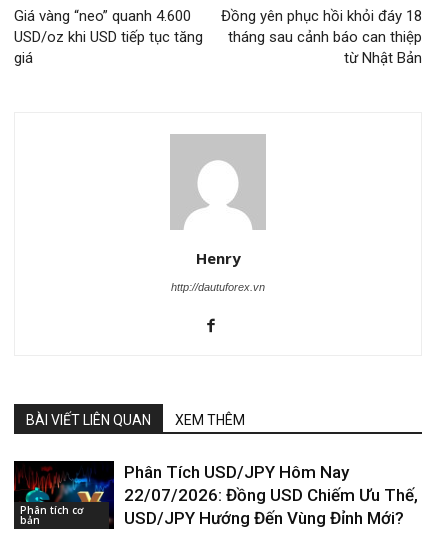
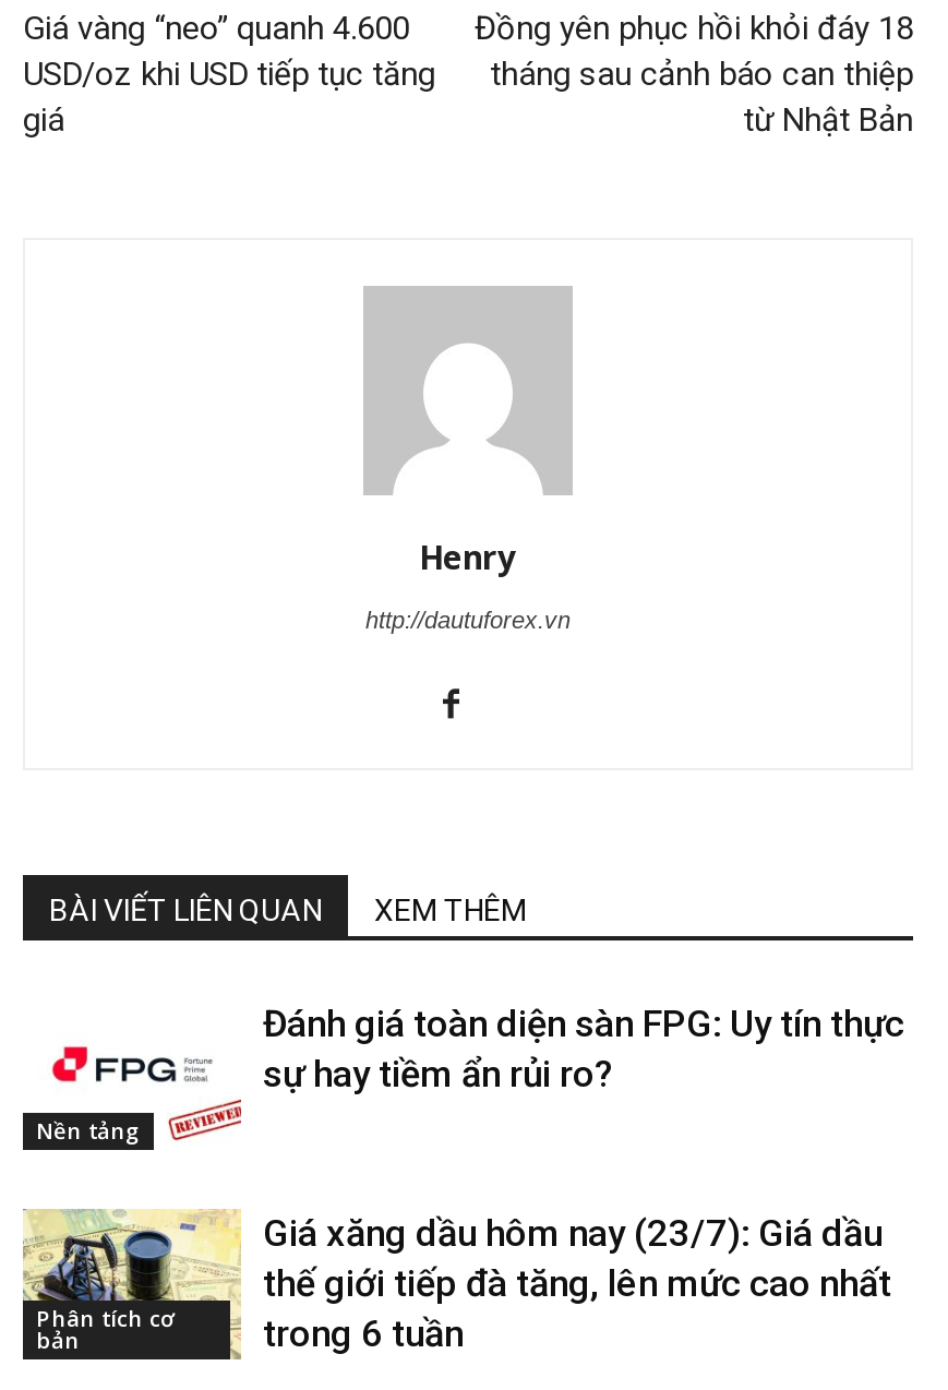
none -> [36,1116,141,1146] Nền tảng
none -> [263,1003,904,1097] Đánh giá toàn diện sàn FPG: Uy tín thực | sự hay tiềm ẩn rủi ro?
[13,460,418,528] [image] | Phân Tích USD/JPY Hôm Nay | 22/07/2026: Đồng USD Chiếm Ưu Thế, | USD/JPY Hướng Đến Vùng Đỉnh Mới? -> [23,1209,891,1359] [image] | Giá xăng dầu hôm nay (23/7): Giá dầu | thế giới tiếp đà tăng, lên mức cao nhất | trong 6 tuần

